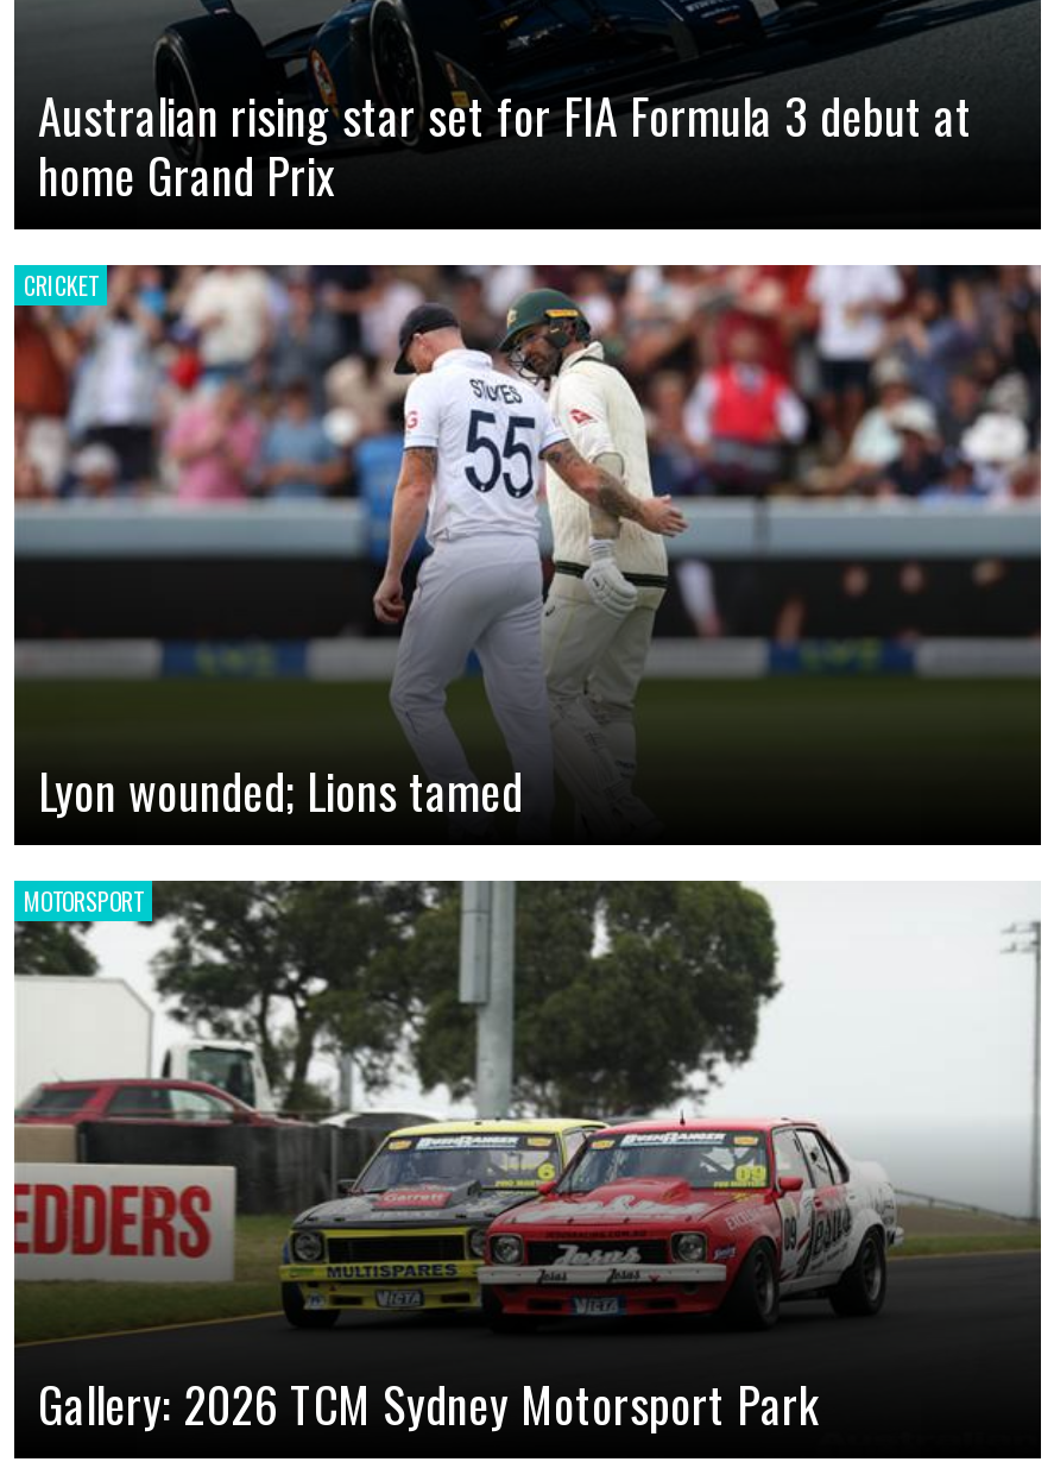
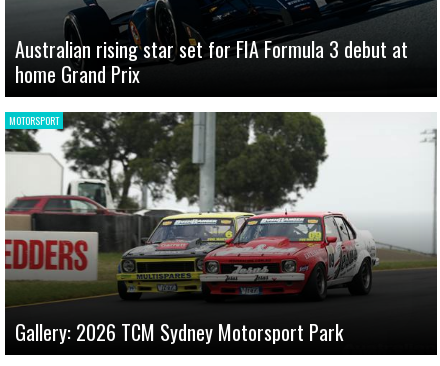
[14,261,1041,735] [image] | CRICKET -> none
[38,753,523,825] Lyon wounded; Lions tamed -> none

